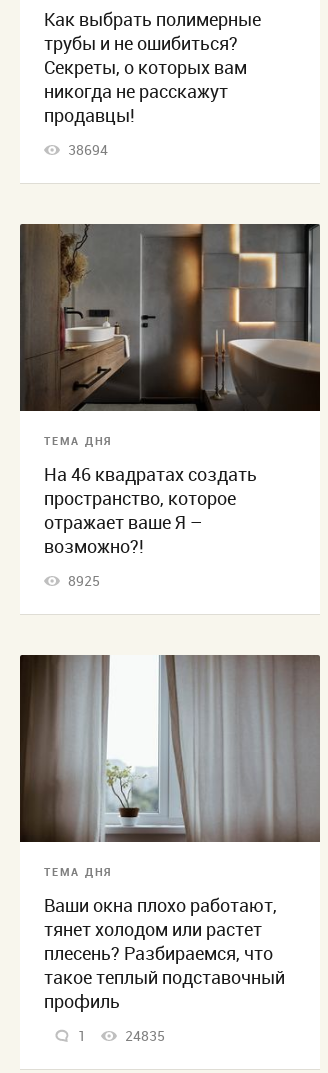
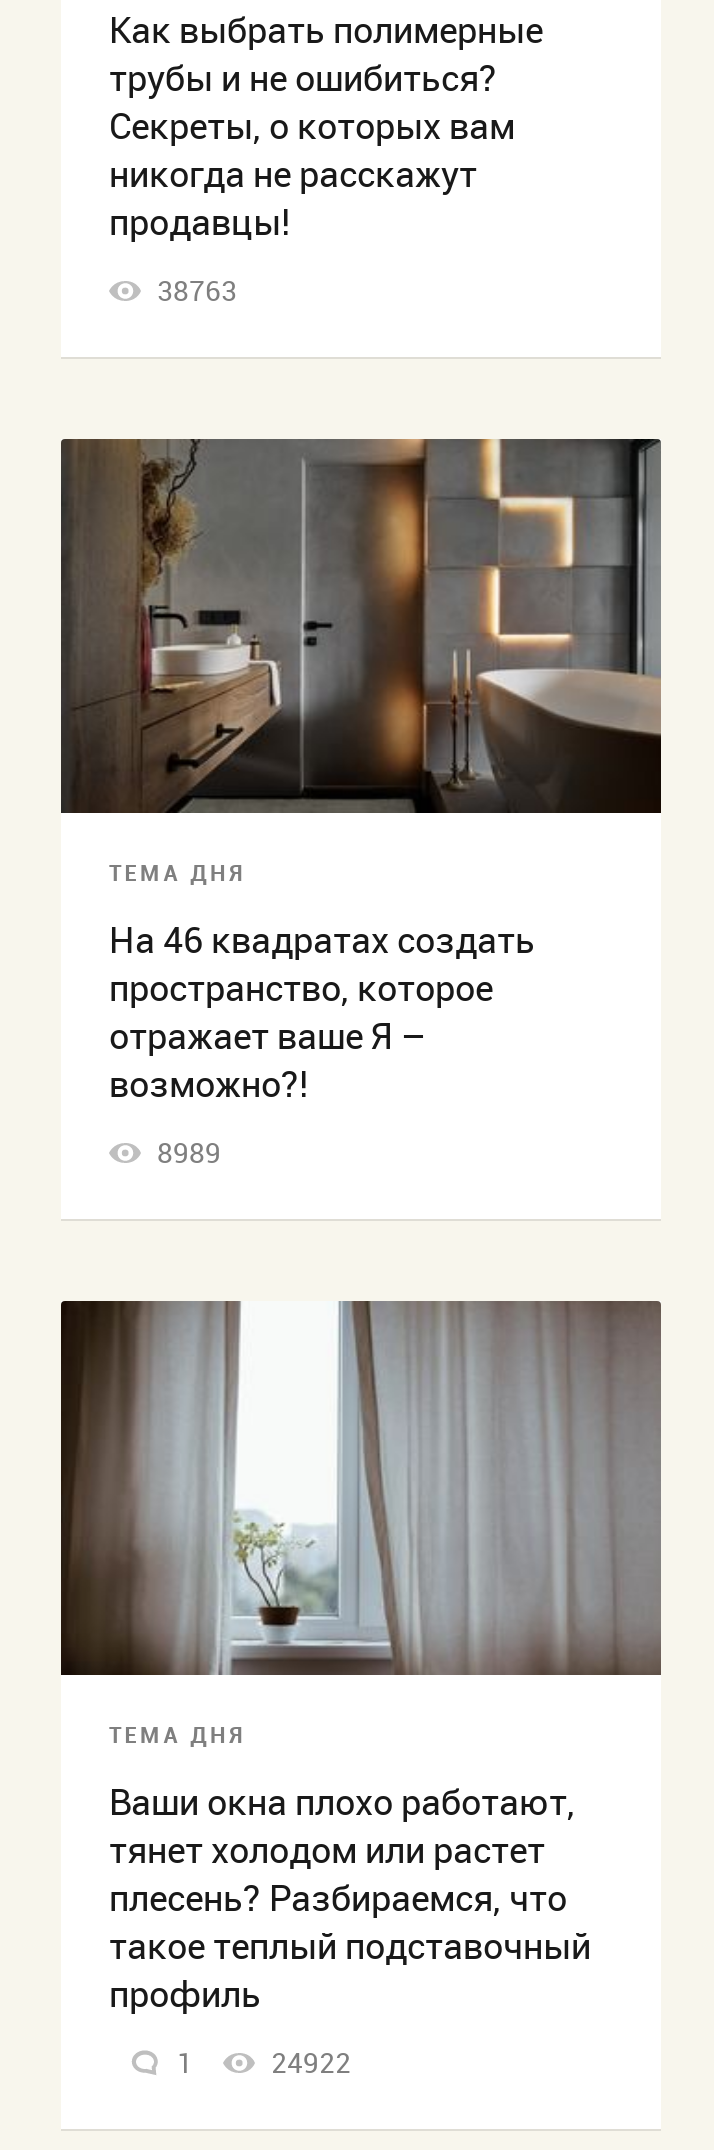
[68,142,108,158] 38694 -> [157,275,237,307] 38763
[68,573,100,589] 8925 -> [157,1137,221,1169] 8989
[125,1028,165,1044] 24835 -> [271,2047,351,2079] 24922

